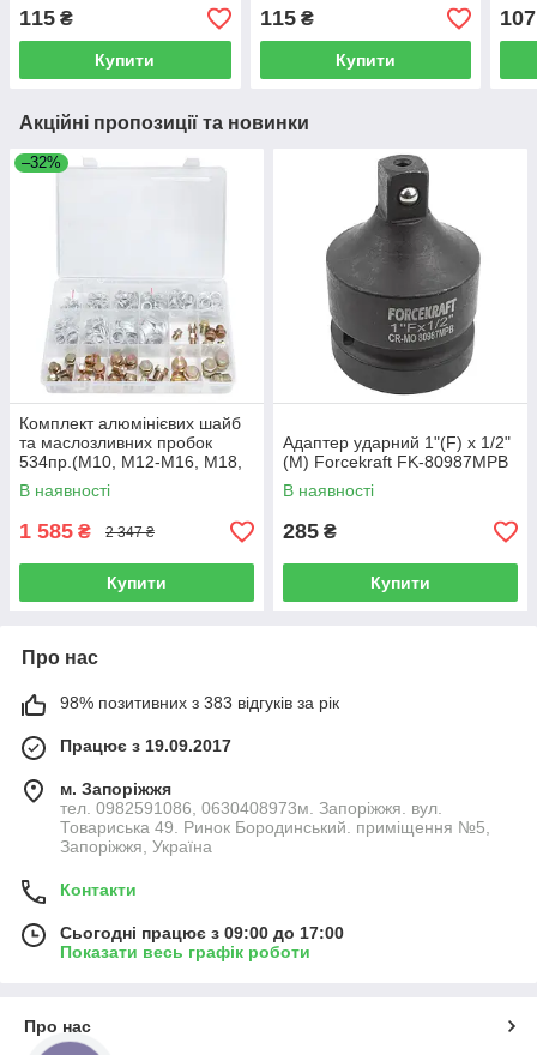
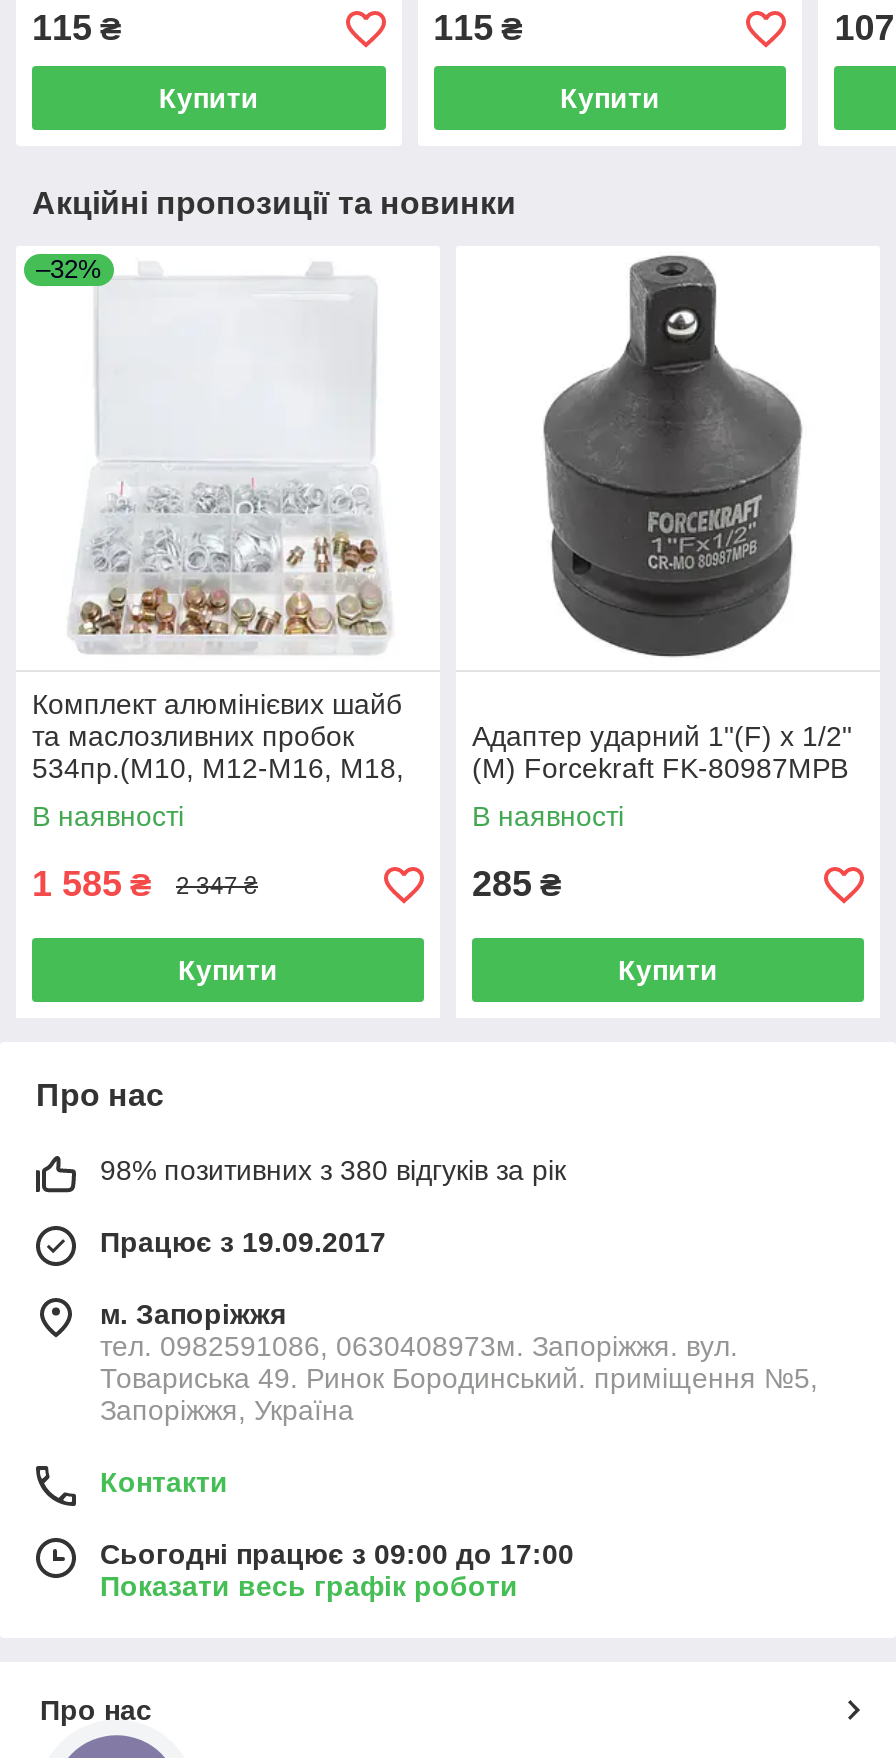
[60,693,339,713] 98% позитивних з 383 відгуків за рік -> [100,1155,566,1187] 98% позитивних з 380 відгуків за рік

